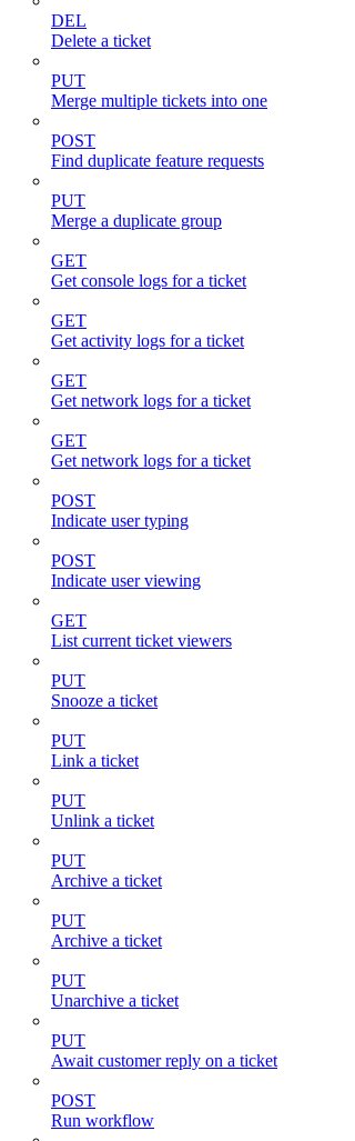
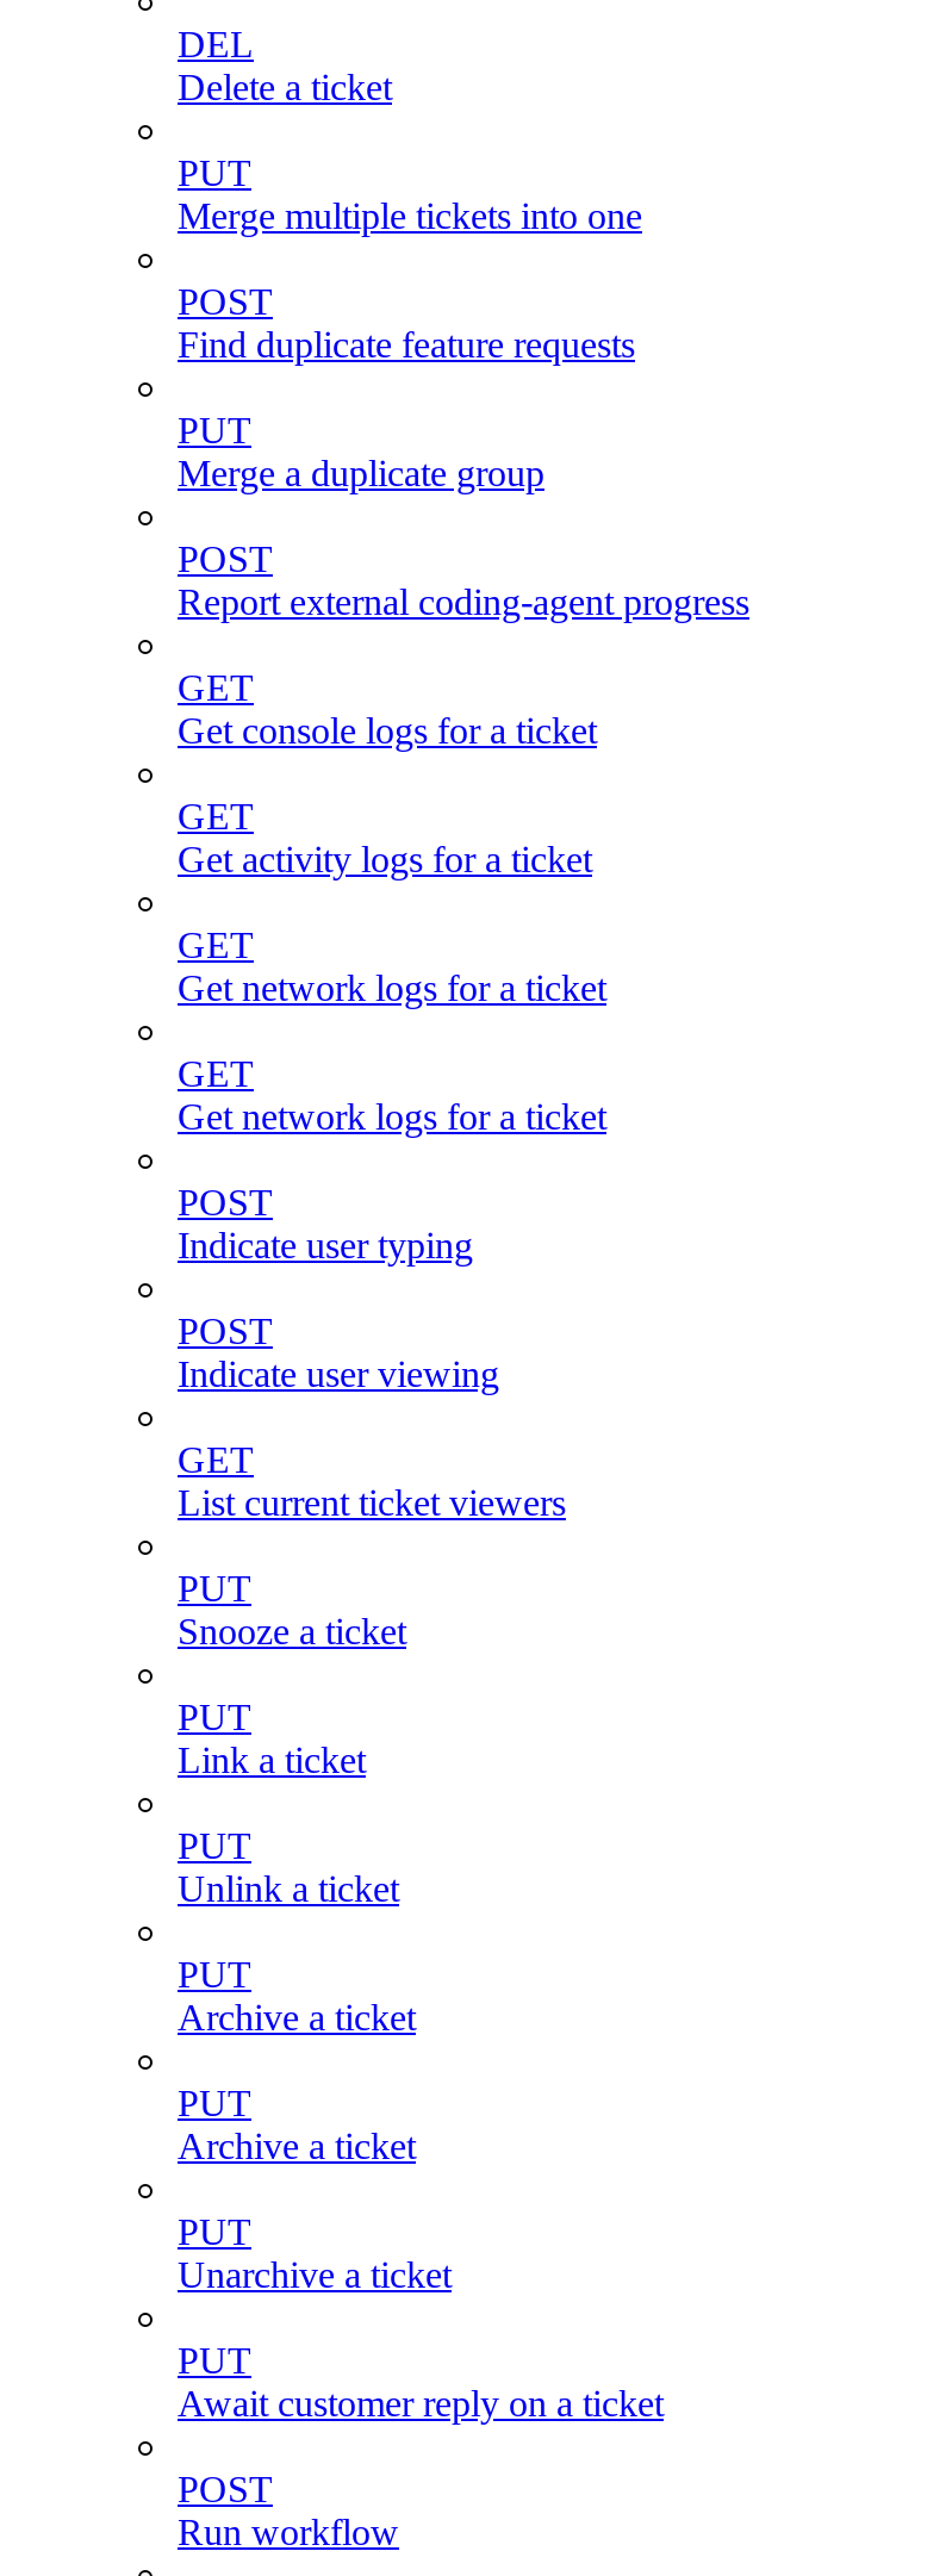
none -> [178,538,749,621] POST | Report external coding-agent progress

